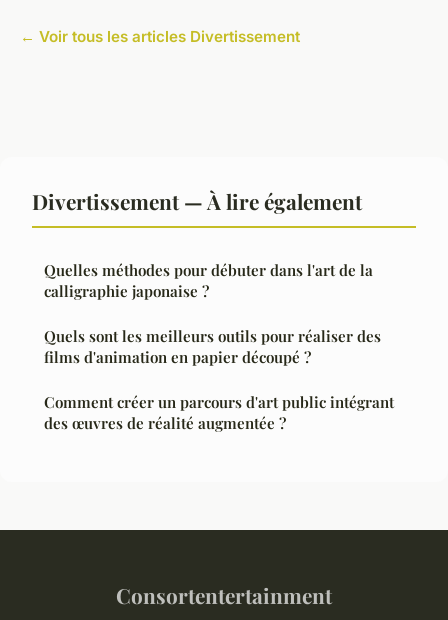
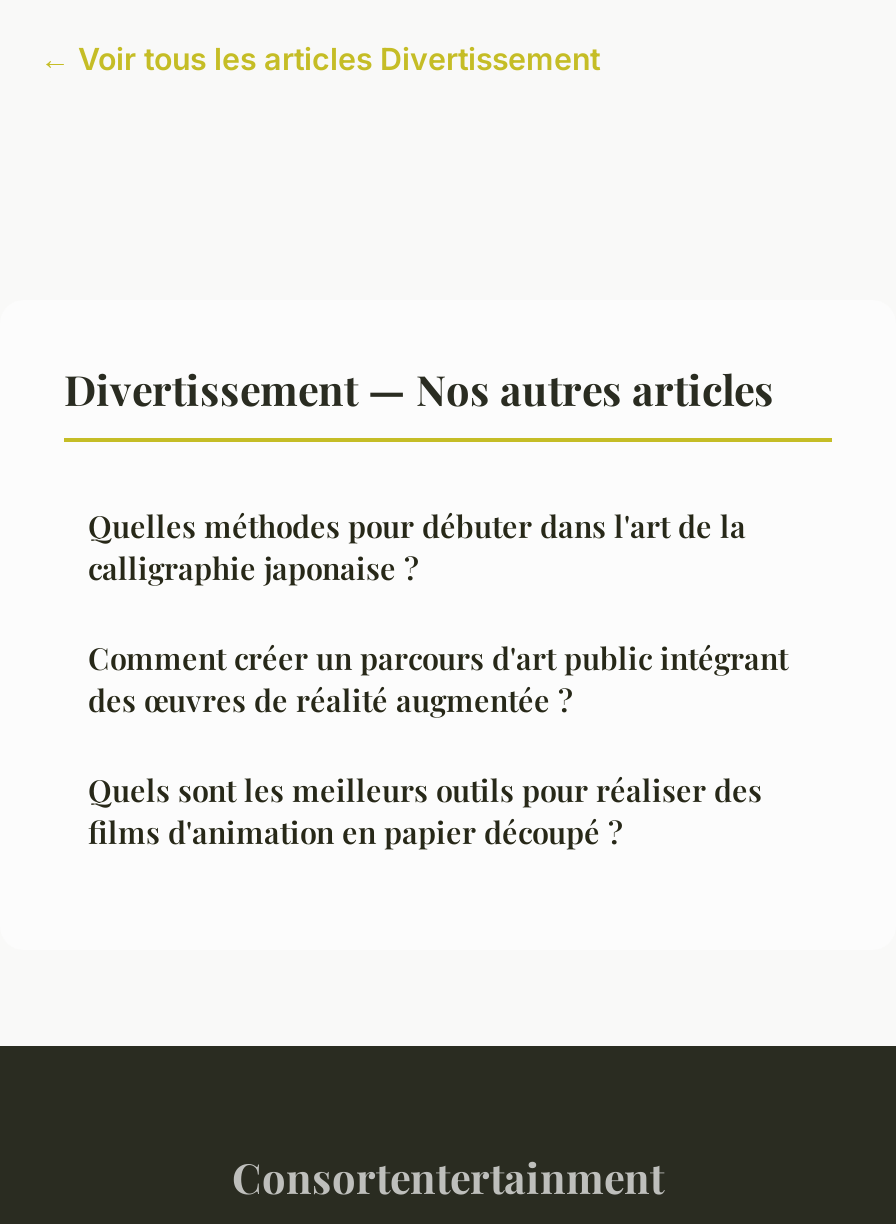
[32,187,362,215] Divertissement — À lire également -> [64,360,774,416] Divertissement — Nos autres articles
moved [44,326,381,367] -> [88,770,762,852]: Quels sont les meilleurs outils pour réaliser des | films d'animation en papier découpé ?
moved [44,392,394,433] -> [88,638,788,720]: Comment créer un parcours d'art public intégrant | des œuvres de réalité augmentée ?

